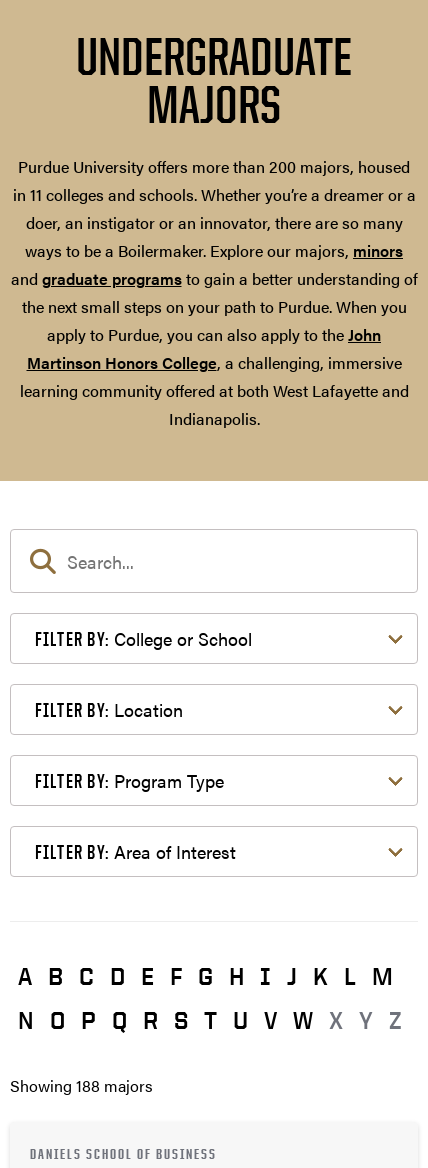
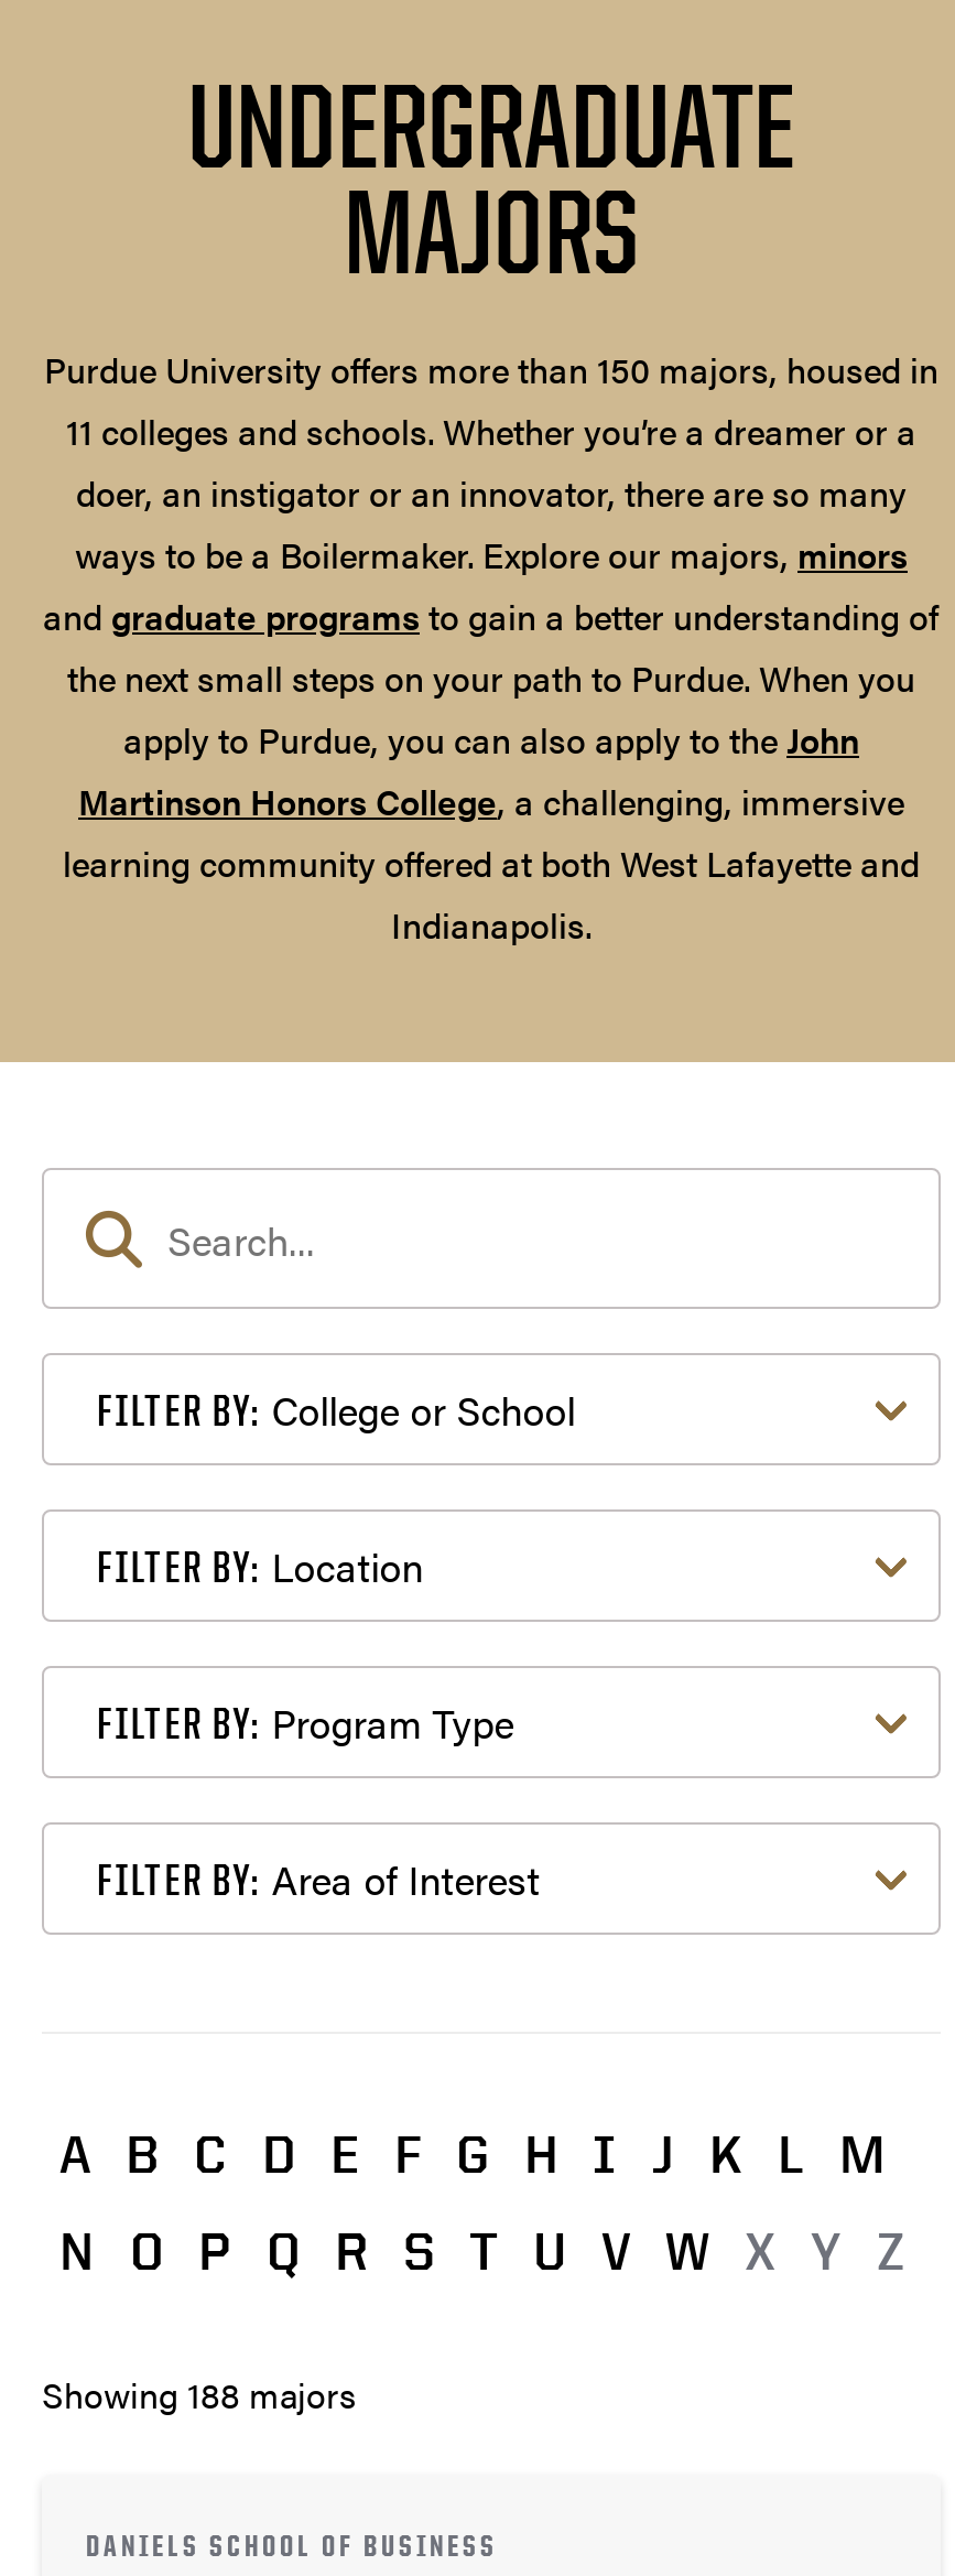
[12,155,415,206] Purdue University offers more than 200 majors, housed | in 11 colleges and schools. Whether you’re a dreamer or a -> [44,344,938,457] Purdue University offers more than 150 majors, housed in | 11 colleges and schools. Whether you’re a dreamer or a

